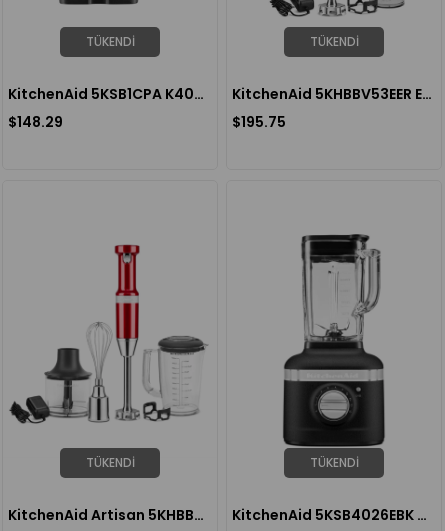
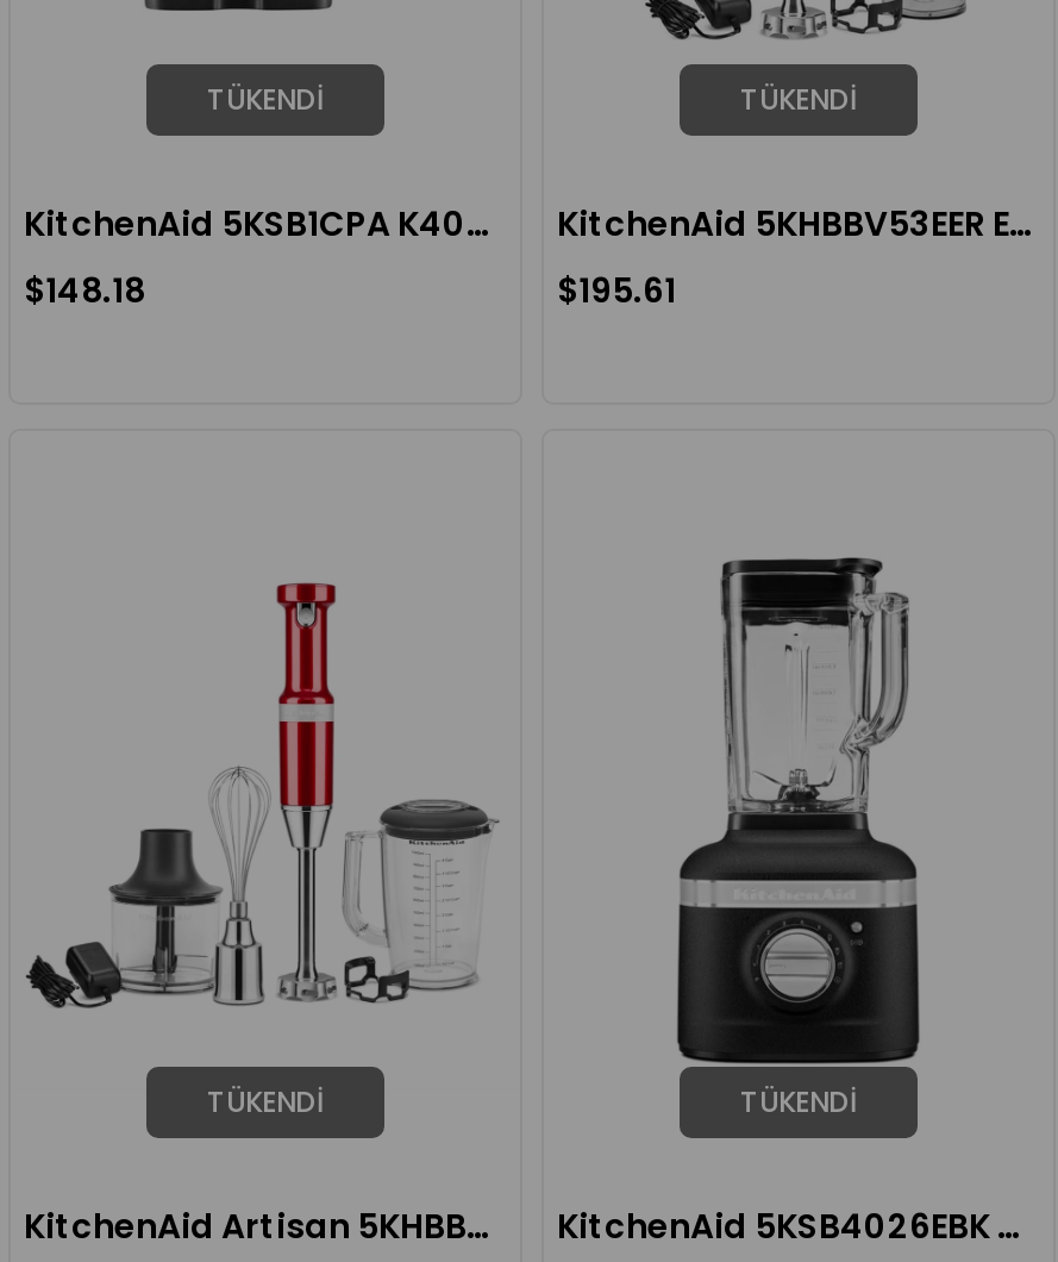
[8,112,63,132] $148.29 -> [24,266,145,314] $148.18
[232,112,286,132] $195.75 -> [557,266,676,314] $195.61

